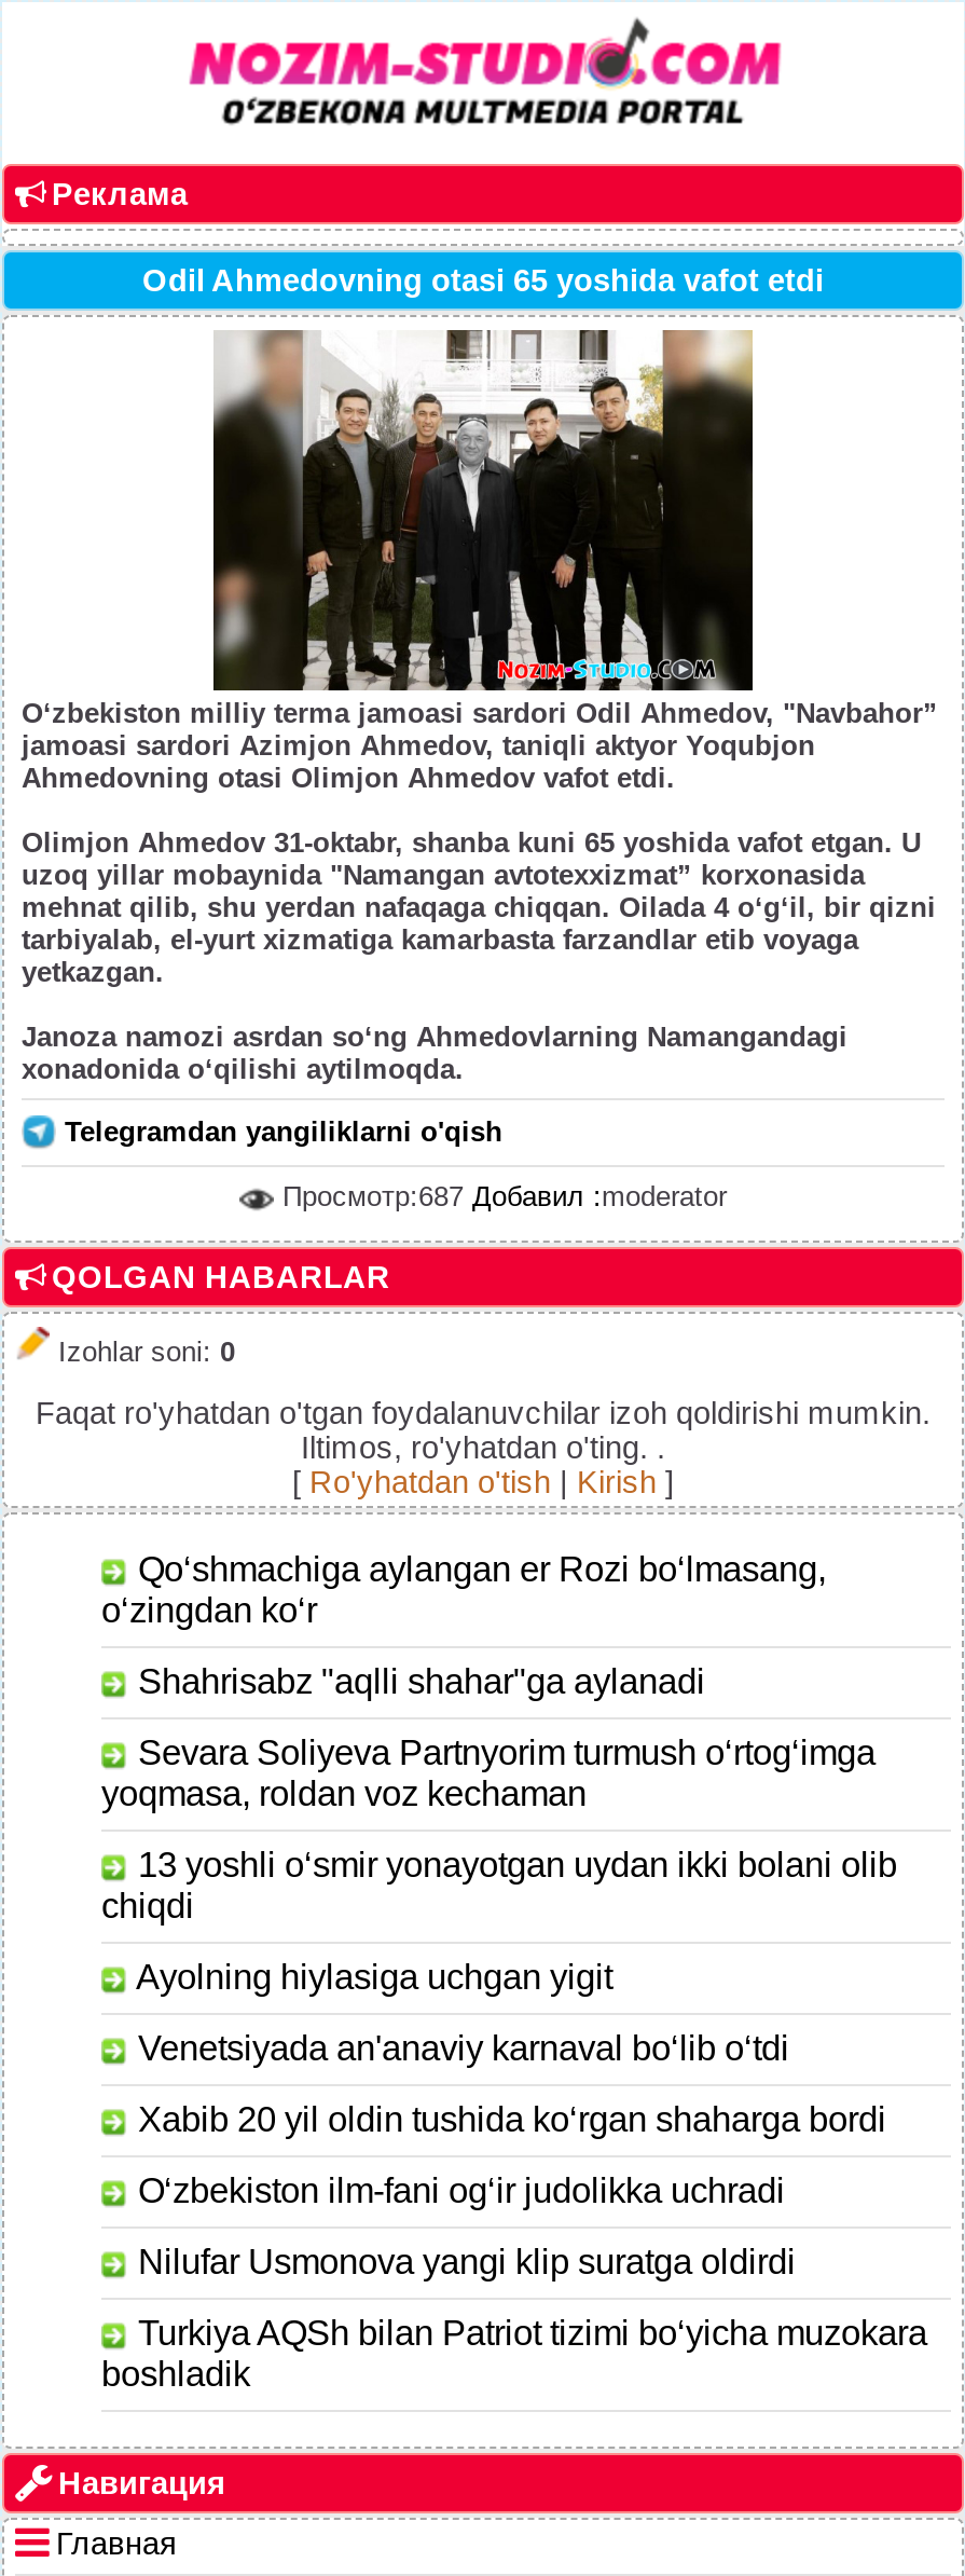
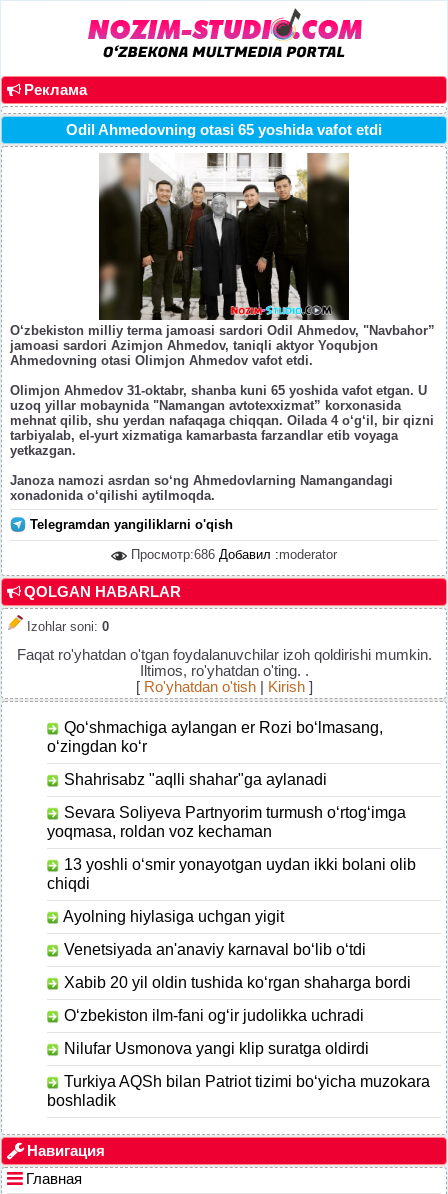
[274,1180,727,1213] Просмотр:687 Добавил : moderator -> [127,547,337,562] Просмотр:686 Добавил : moderator

